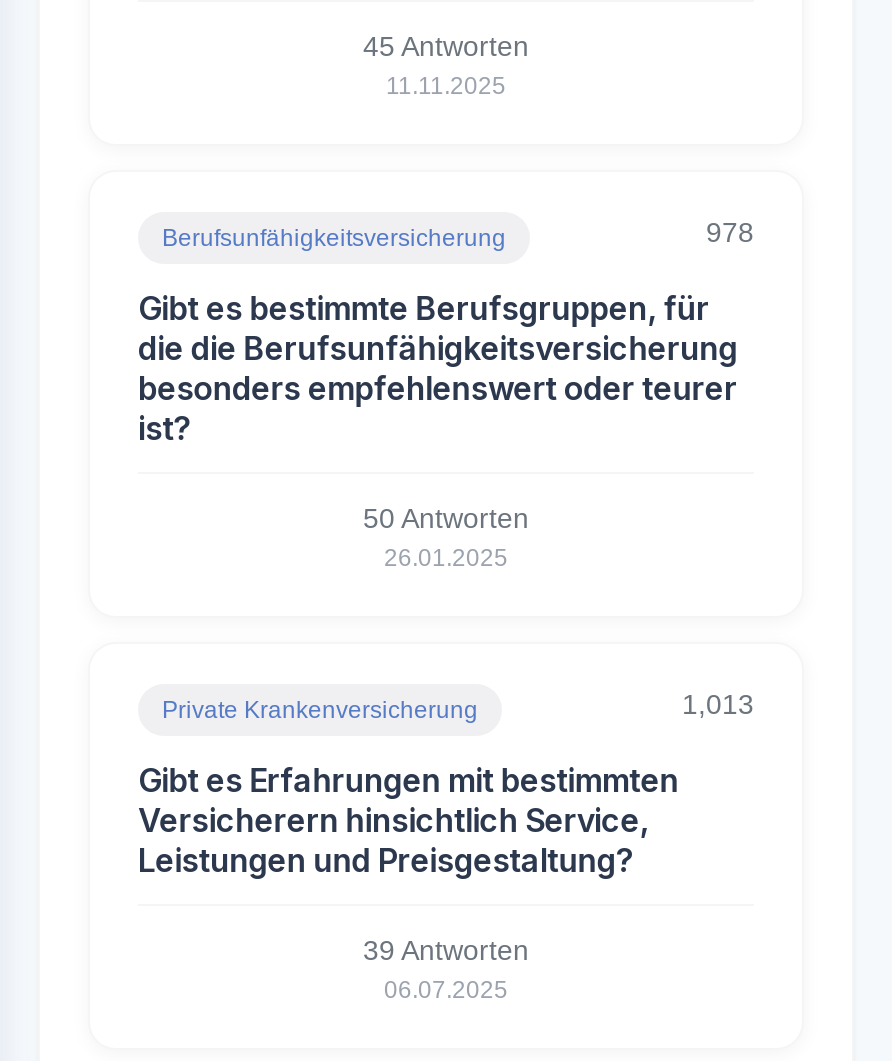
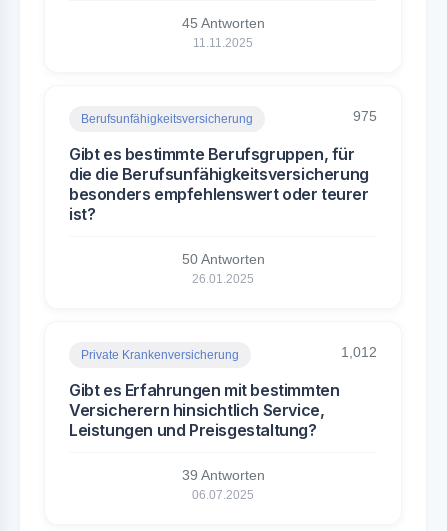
[706,216,754,248] 978 -> [353,108,377,124] 975
[682,688,754,720] 1,013 -> [341,344,377,360] 1,012

